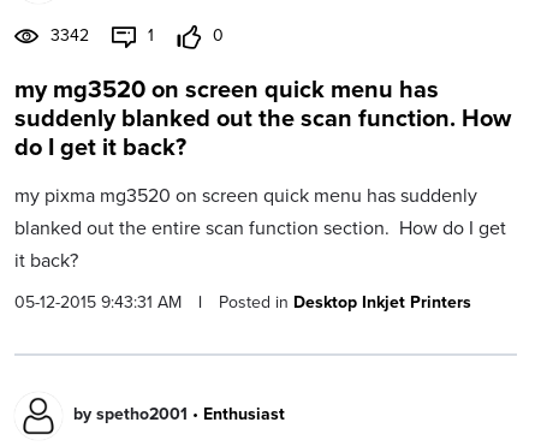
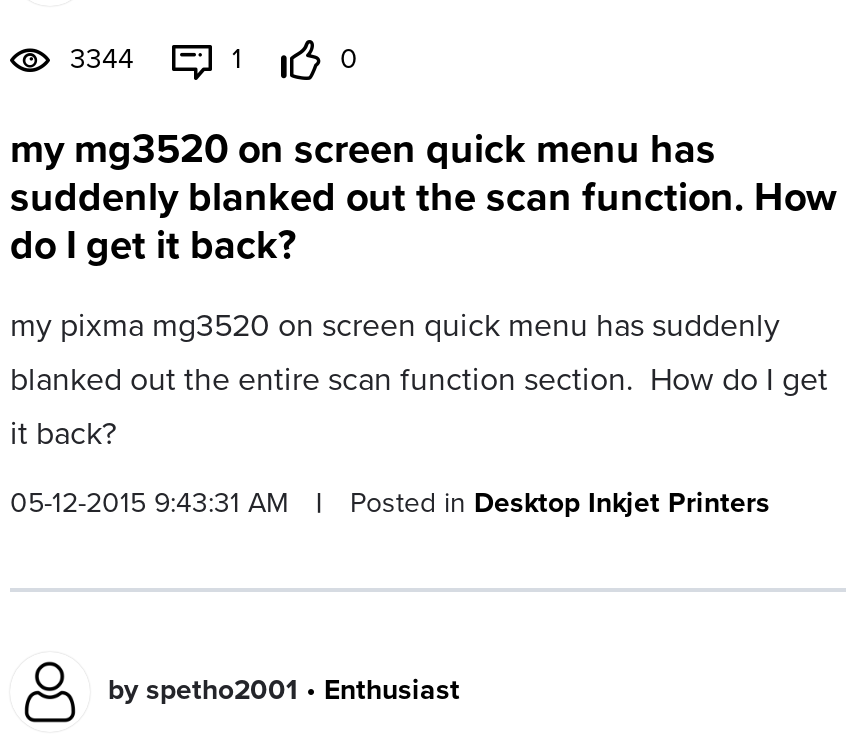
[50,23,89,48] 3342 -> [70,38,134,80] 3344

